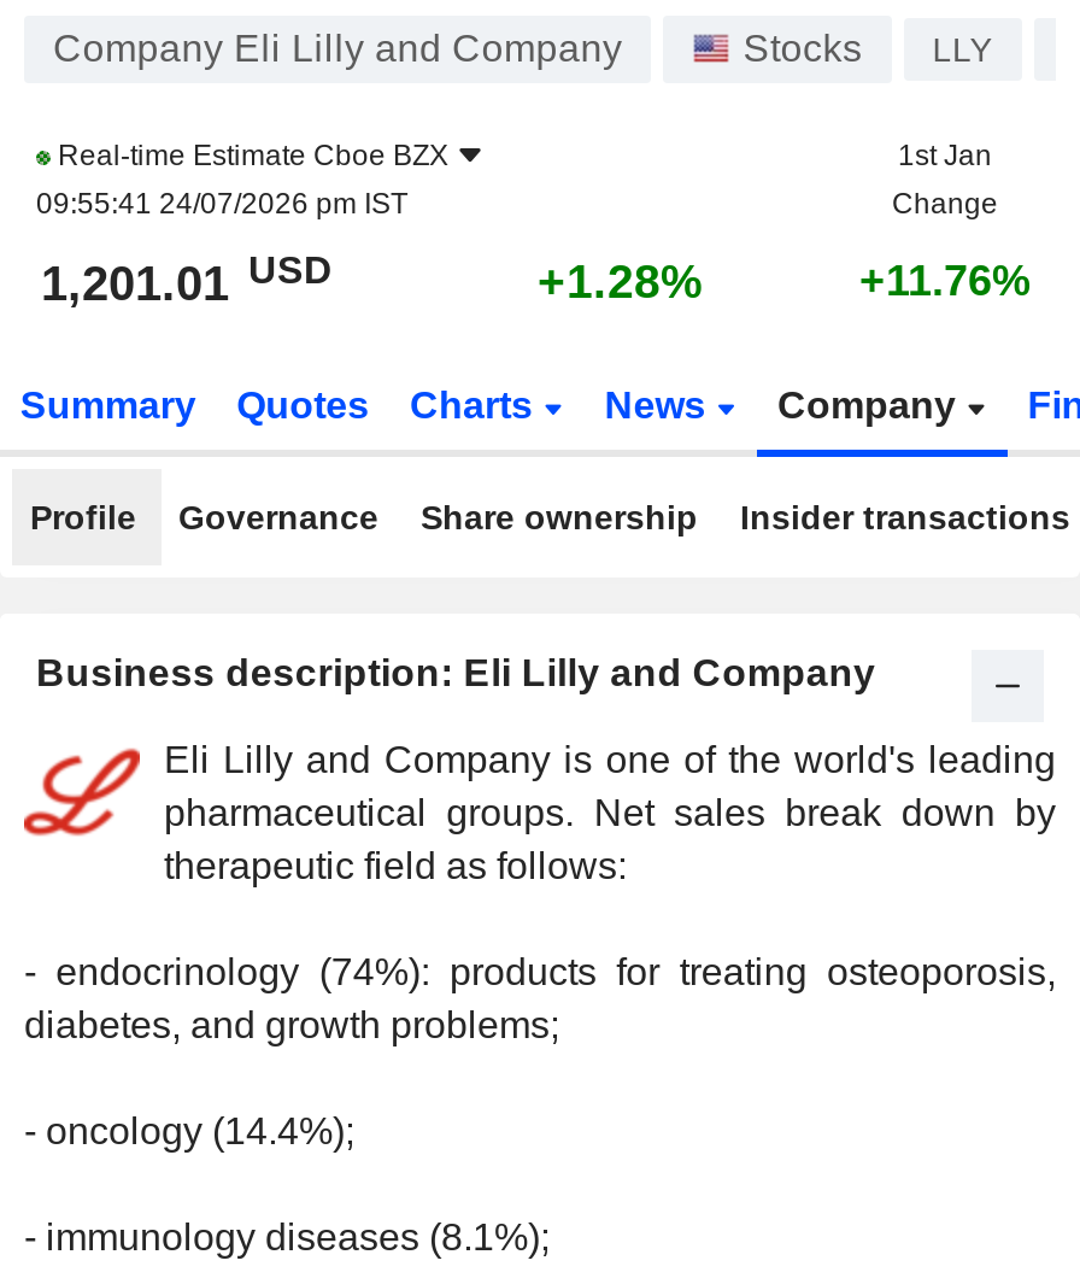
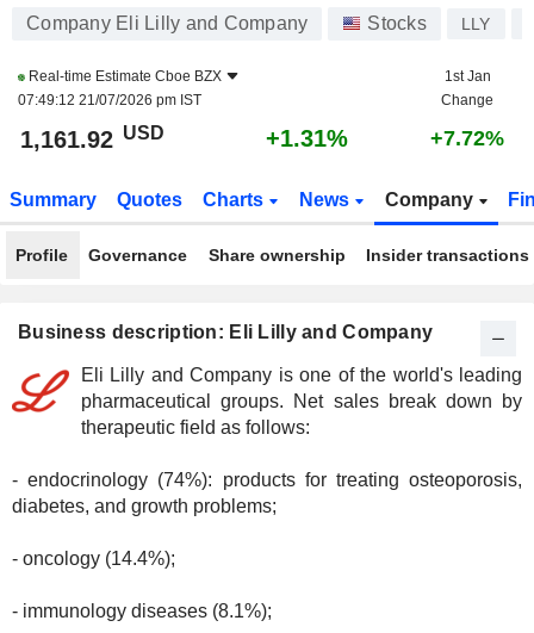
[36,187,407,221] 09:55:41 24/07/2026 pm IST -> [18,92,201,108] 07:49:12 21/07/2026 pm IST
[41,248,333,310] 1,201.01 USD -> [20,122,164,153] 1,161.92 USD
[538,254,704,307] +1.28% -> [266,125,348,151] +1.31%
[859,257,1031,305] +11.76% -> [430,126,504,150] +7.72%

